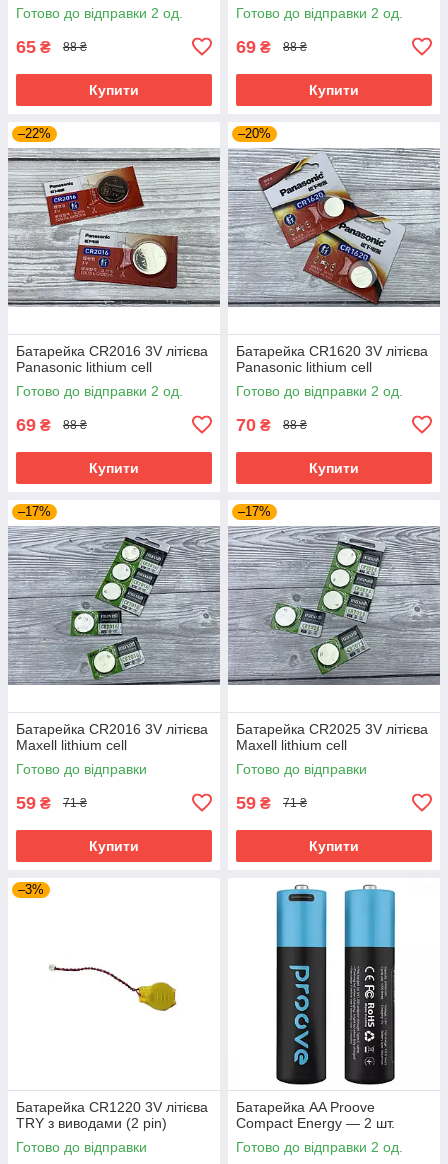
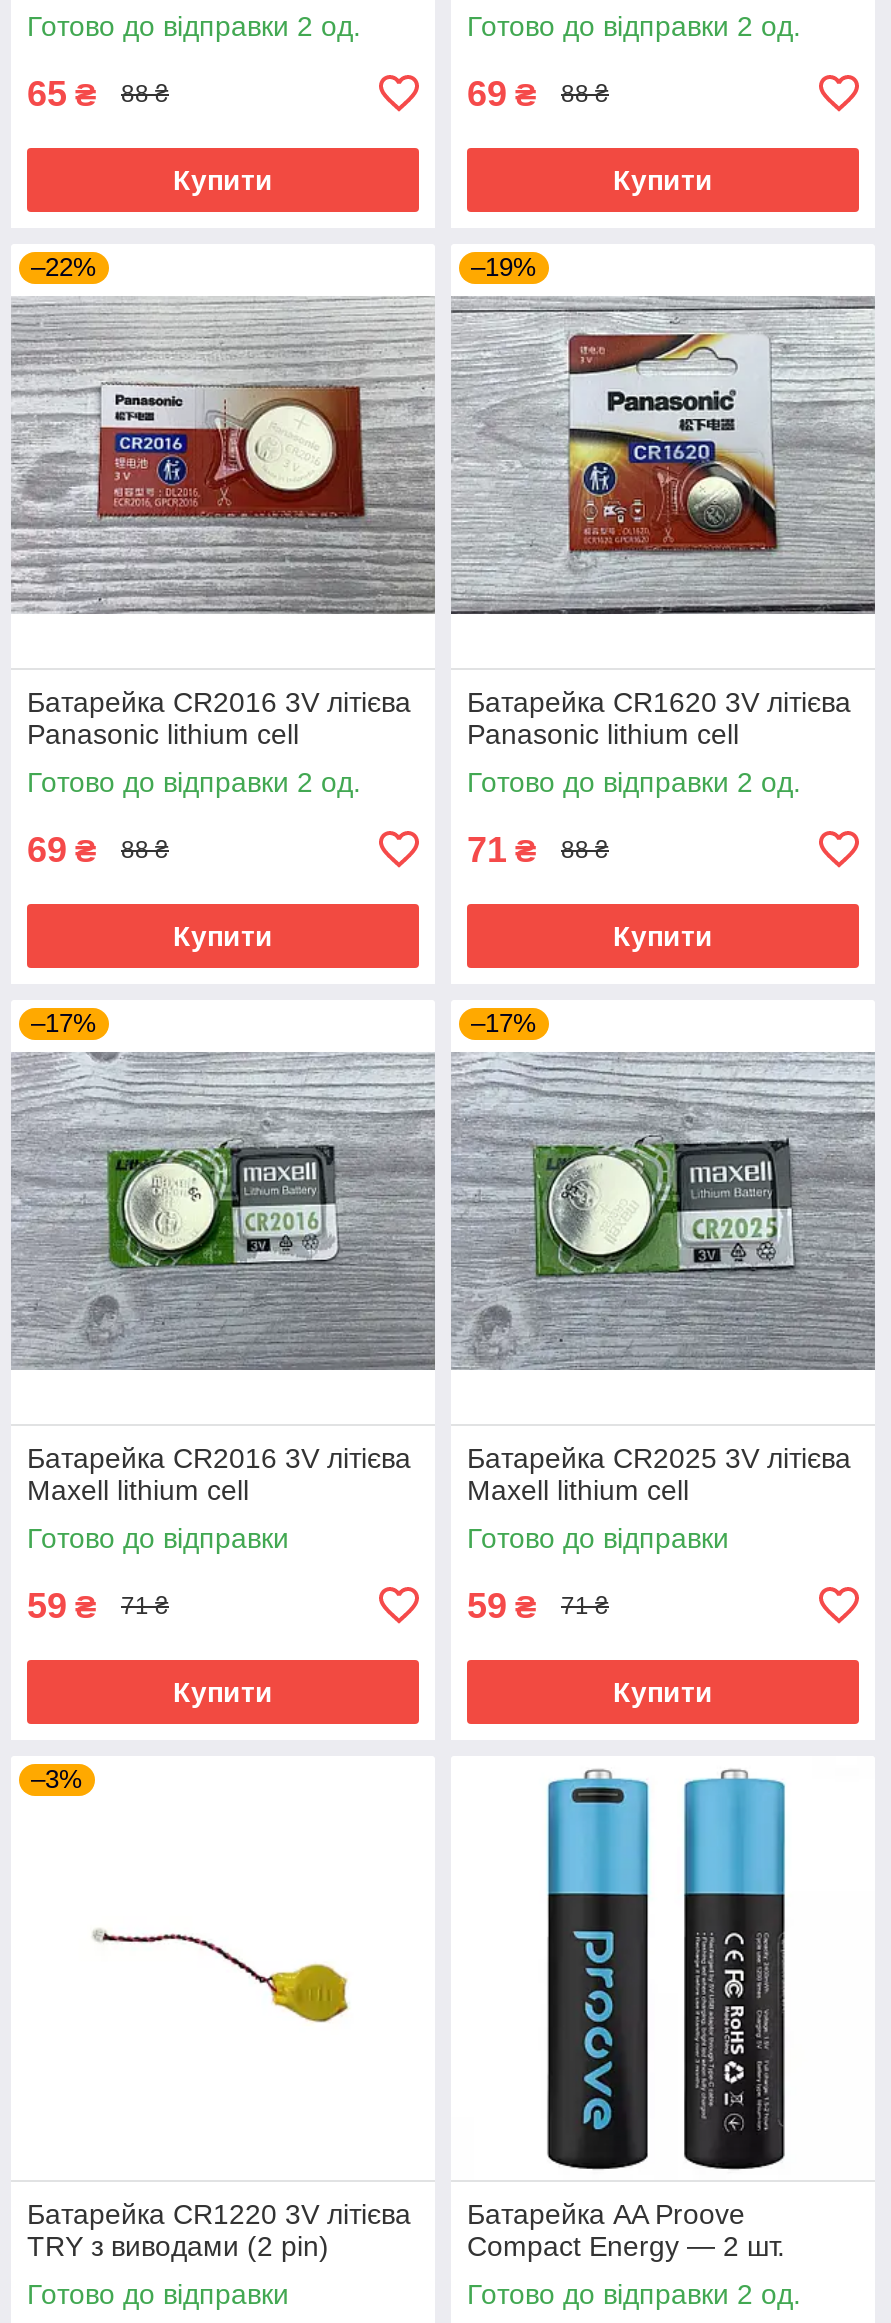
[238,126,271,141] –20% -> [471,252,537,282] –19%
[8,154,220,306] [image] -> [11,314,435,614] [image]
[229,149,440,307] [image] -> [453,298,875,614] [image]
[236,415,271,435] 70 ₴ -> [467,830,537,870] 71 ₴
[8,527,220,684] [image] -> [13,1052,433,1370] [image]
[228,527,439,684] [image] -> [453,1056,875,1366] [image]

